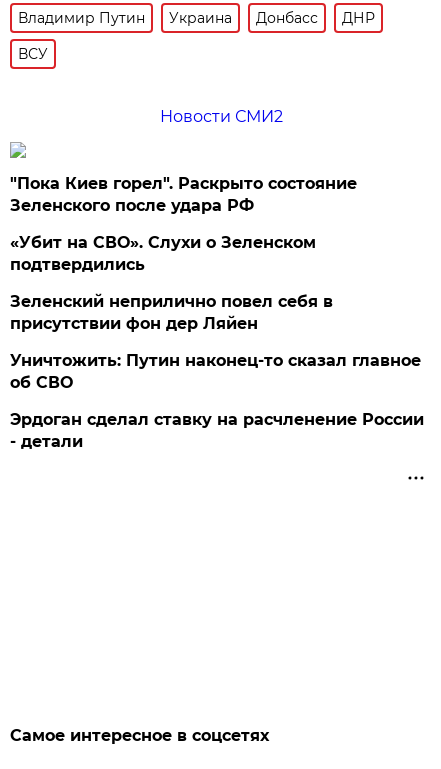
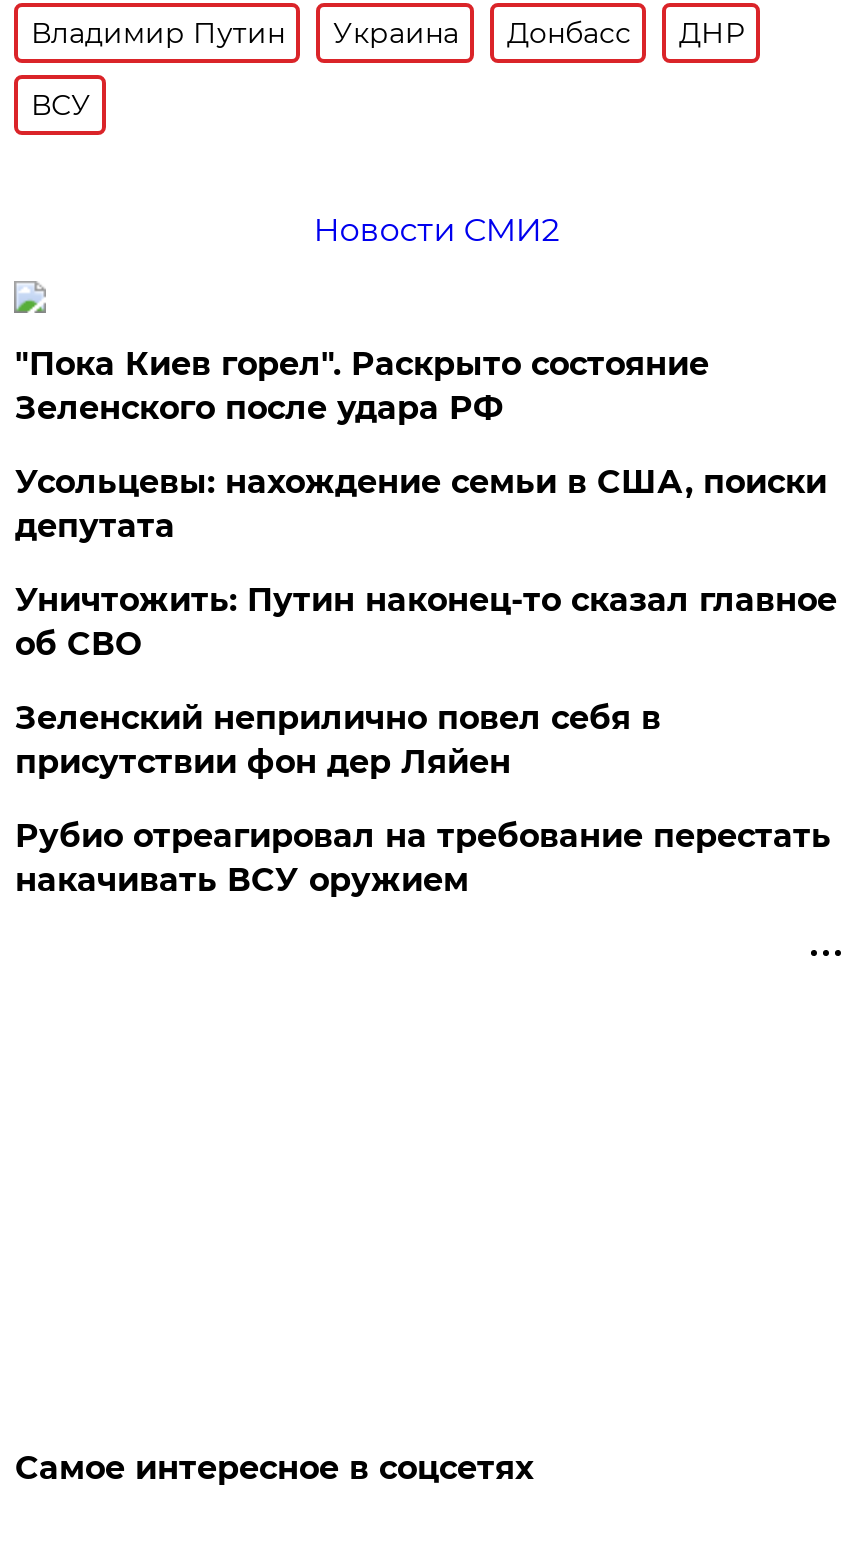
[10,233,316,274] «Убит на СВО». Слухи о Зеленском | подтвердились -> [15,463,827,545] Усольцевы: нахождение семьи в США, поиски | депутата
moved [10,292,333,333] -> [15,699,661,781]: Зеленский неприлично повел cебя в | присутствии фон дер Ляйен
moved [10,351,421,392] -> [15,581,837,663]: Уничтожить: Путин наконец-то сказал главное | об СВО
[10,410,424,451] Эрдоган сделал ставку на расчленение России | - детали -> [15,817,831,899] Рубио отреагировал на требование перестать | накачивать ВСУ оружием

